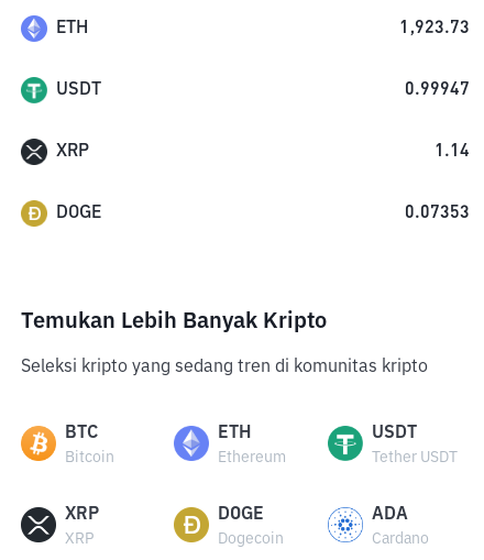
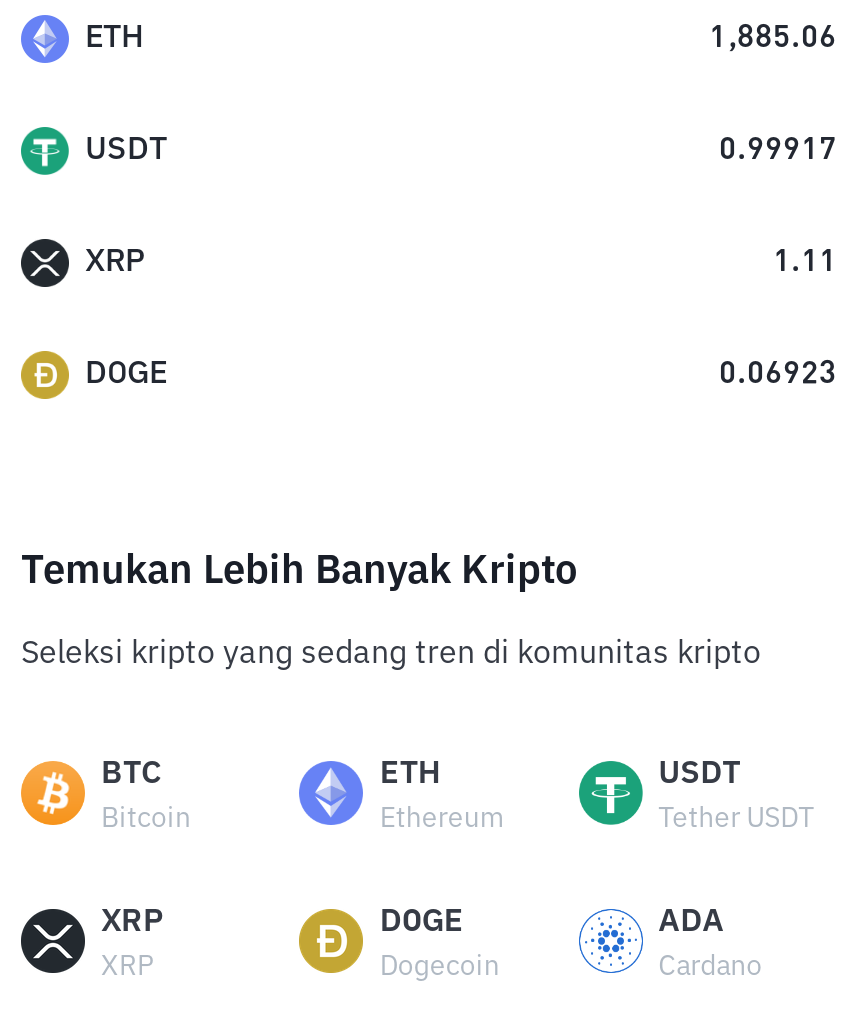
[399,20,470,37] 1,923.73 -> [709,23,837,55] 1,885.06
[405,81,470,99] 0.99947 -> [719,135,837,167] 0.99917
[435,143,470,161] 1.14 -> [773,247,837,279] 1.11
[405,205,470,222] 0.07353 -> [719,359,837,391] 0.06923

